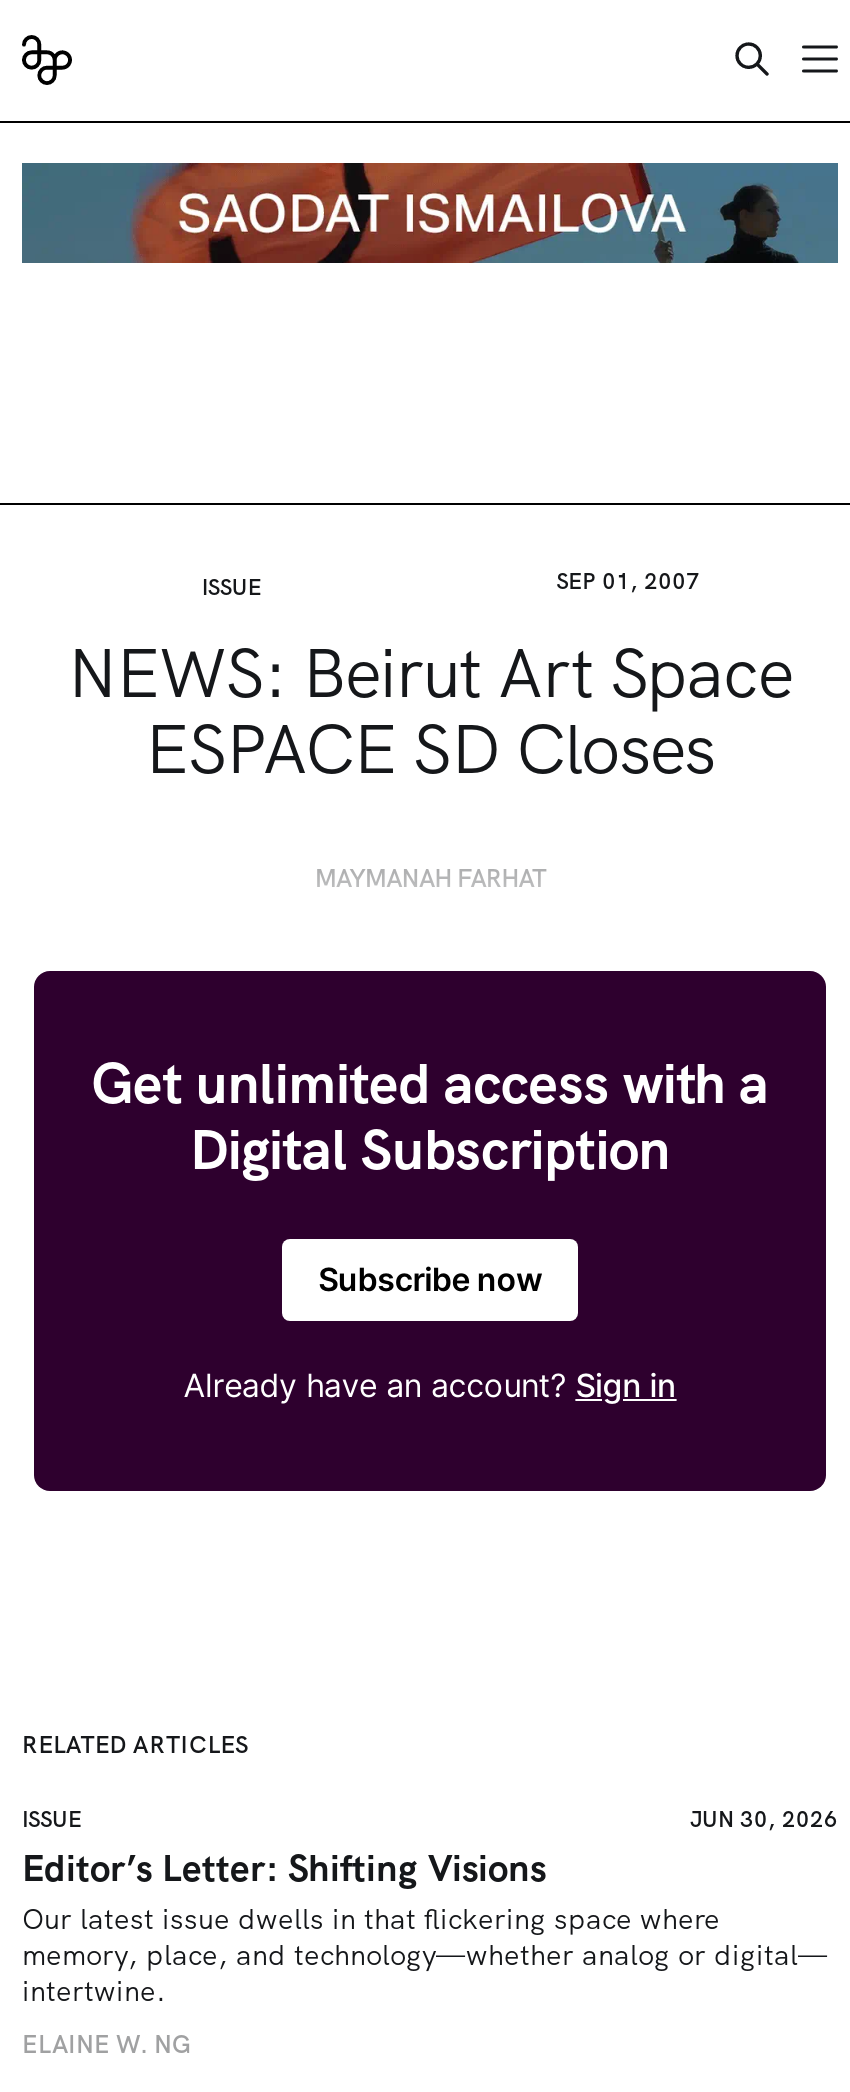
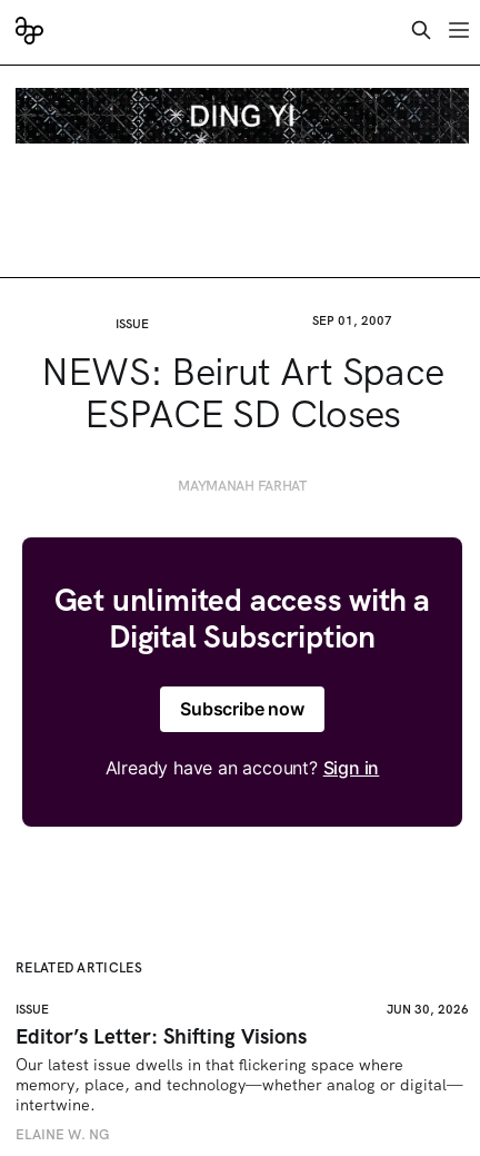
[20,161,840,265] [image] -> [14,87,470,145] [image]

